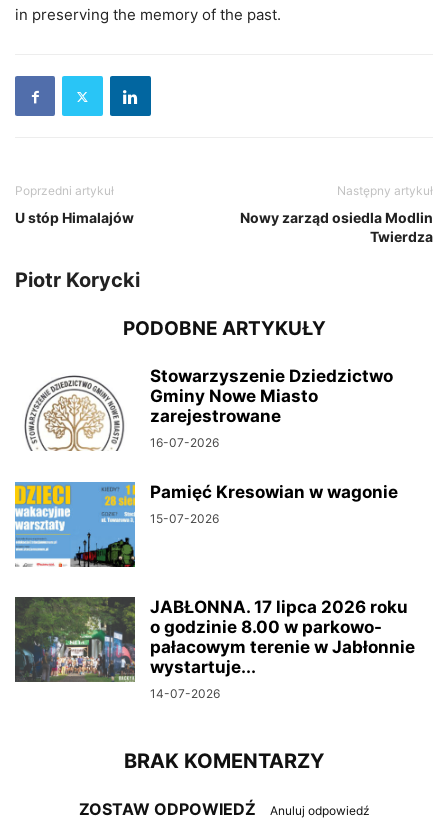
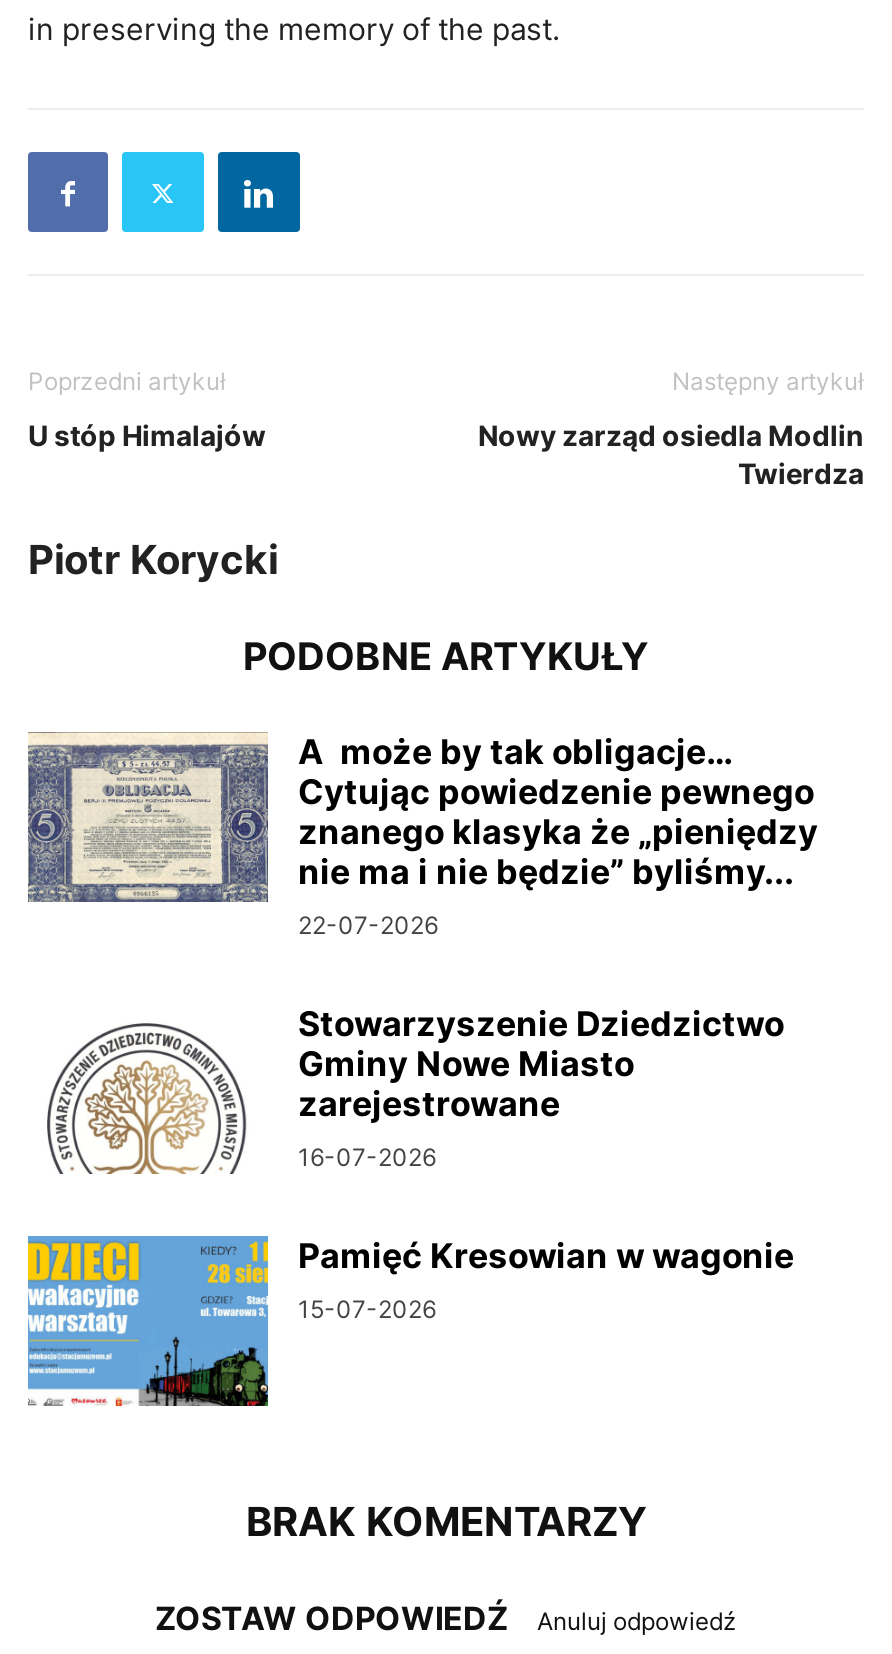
none -> [26,732,818,940] [image] | A może by tak obligacje… | Cytując powiedzenie pewnego | znanego klasyka że „pieniędzy | nie ma i nie będzie” byliśmy... | 22-07-2026
moved [23,366,398,526] -> [44,1004,794,1324]: [image] | Stowarzyszenie Dziedzictwo | Gminy Nowe Miasto | zarejestrowane | 16-07-2026 | Pamięć Kresowian w wagonie | 15-07-2026
moved [70,536,136,568] -> [138,1344,270,1408]: [image]
[14,596,415,701] [image] | JABŁONNA. 17 lipca 2026 roku | o godzinie 8.00 w parkowo- | pałacowym terenie w Jabłonnie | wystartuje... | 14-07-2026 -> none

